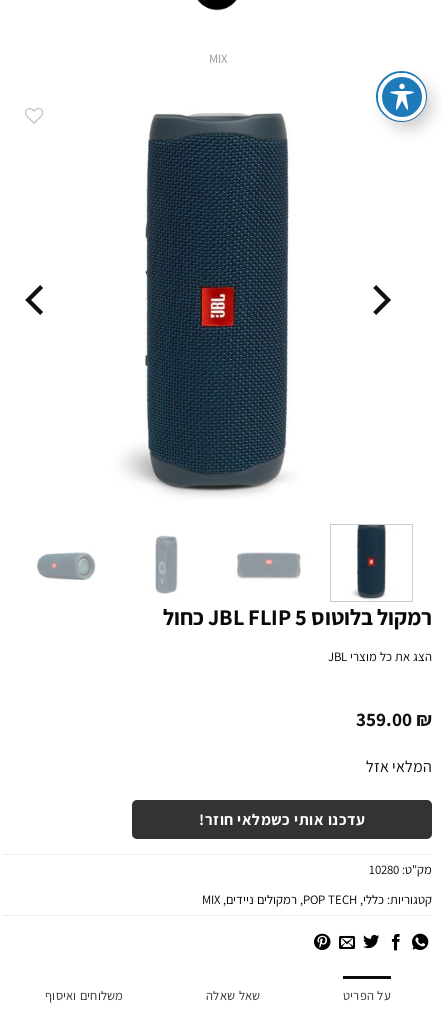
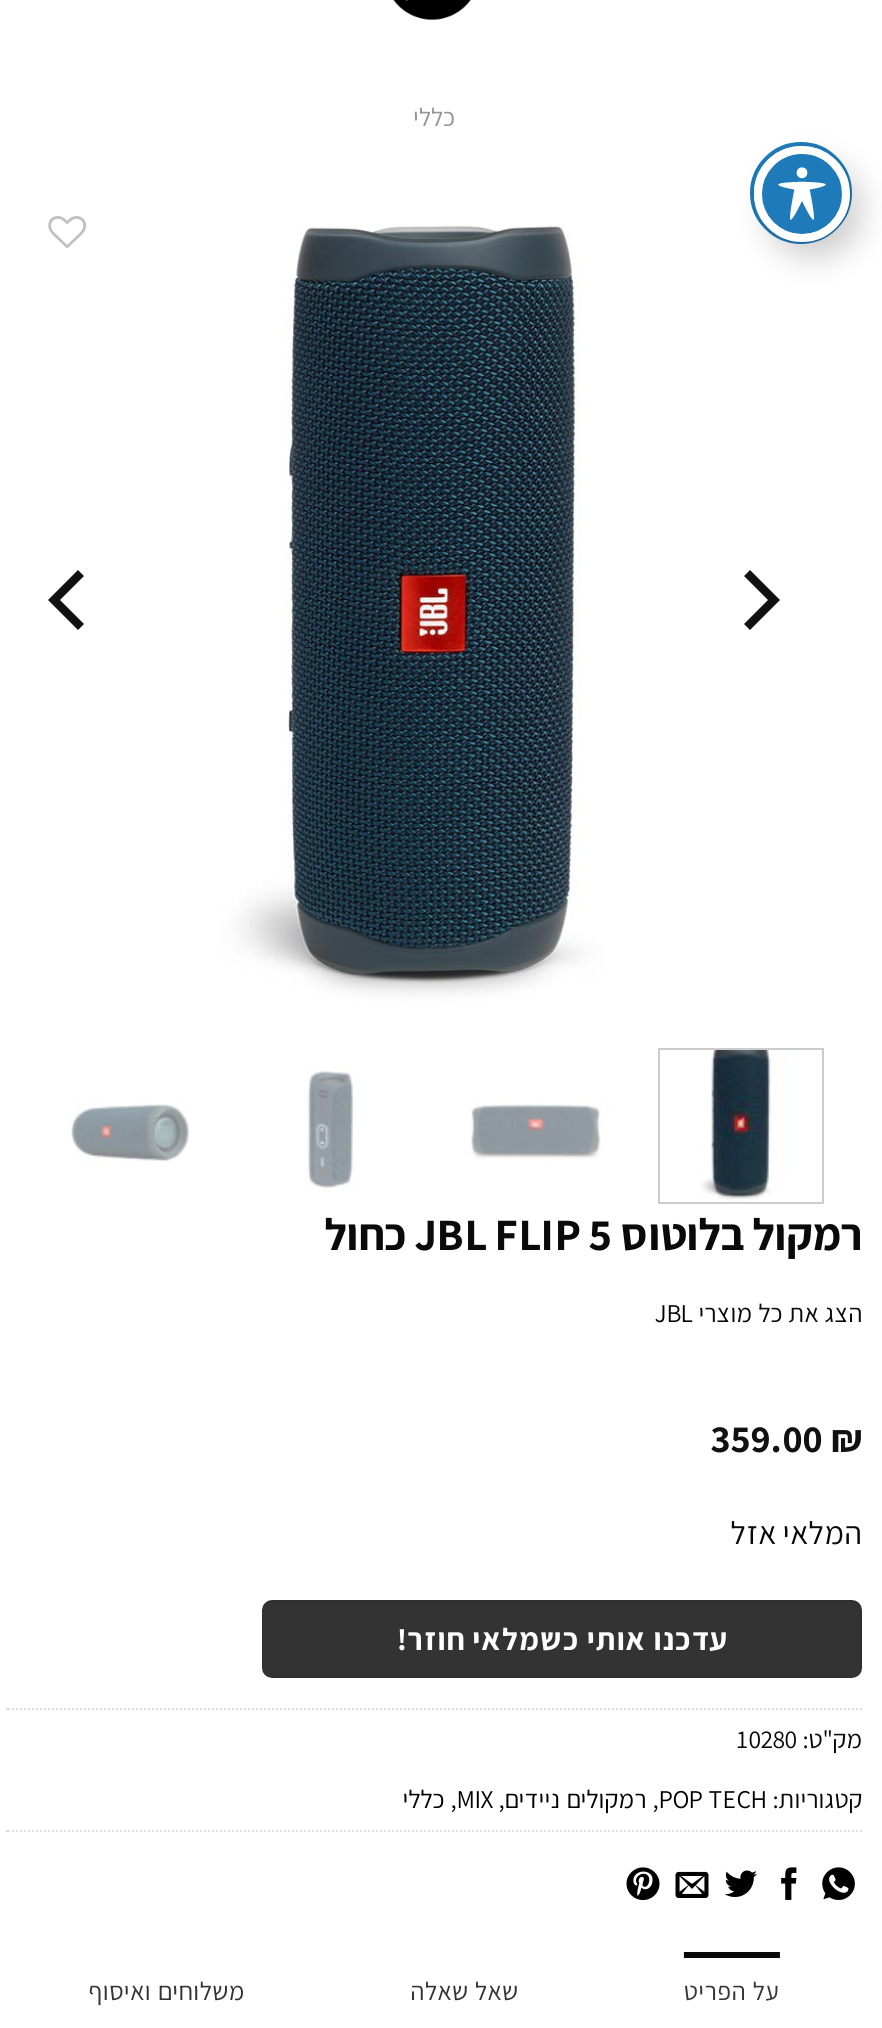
[214,50,232,67] MIX -> [423,100,465,134] כללי
[207,891,437,908] קטגוריות: כללי, POP TECH, רמקולים ניידים, MIX -> [412,1782,872,1816] קטגוריות: POP TECH, רמקולים ניידים, MIX, כללי

